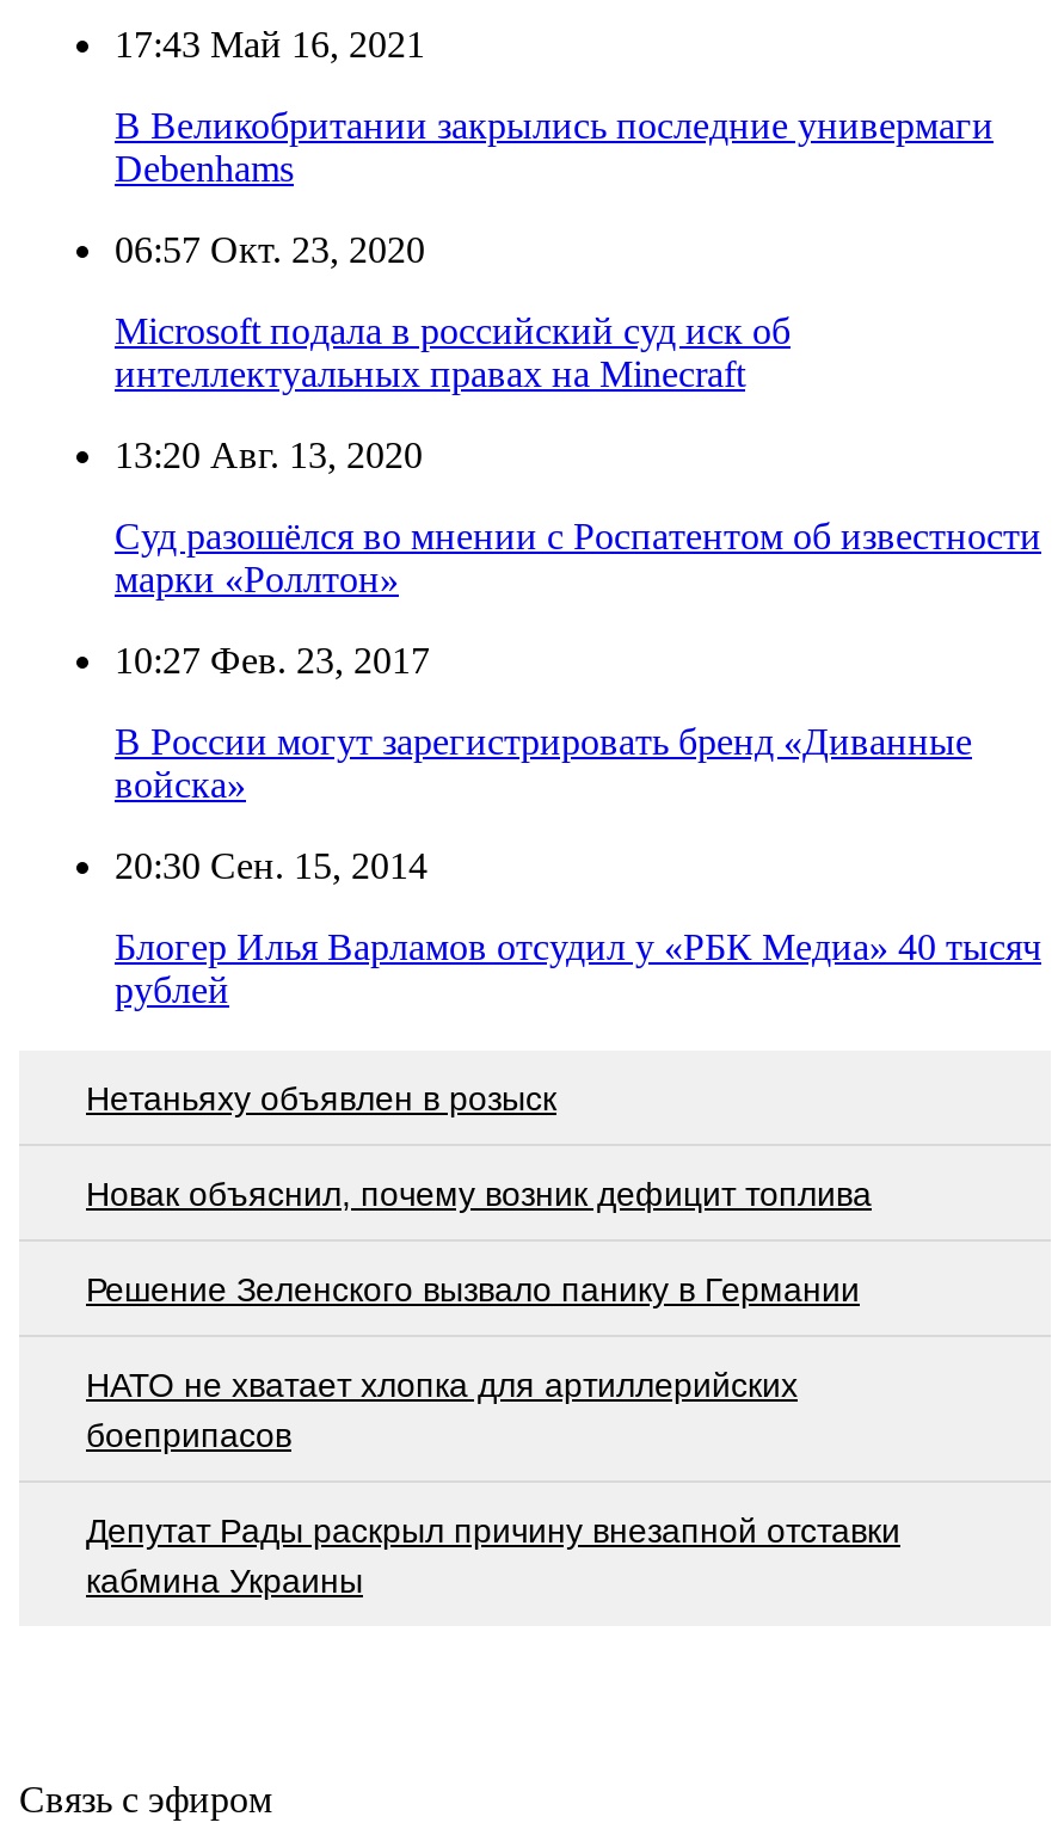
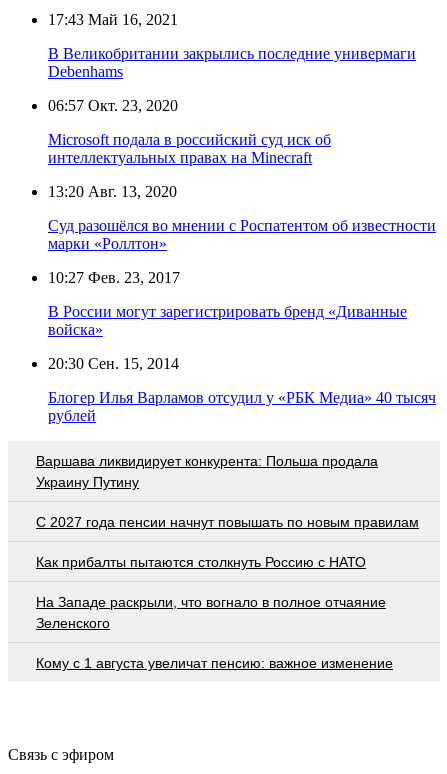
[86,1078,556,1117] Нетаньяху объявлен в розыск -> [36,453,378,490] Варшава ликвидирует конкурента: Польша продала | Украину Путину
[86,1174,872,1212] Новак объяснил, почему возник дефицит топлива -> [36,514,419,530] С 2027 года пенсии начнут повышать по новым правилам
[86,1269,860,1308] Решение Зеленского вызвало панику в Германии -> [36,554,366,570] Как прибалты пытаются столкнуть Россию с НАТО
[86,1365,798,1453] НАТО не хватает хлопка для артиллерийских | боеприпасов -> [36,594,386,631] На Западе раскрыли, что вогнало в полное отчаяние | Зеленского
[86,1511,900,1599] Депутат Рады раскрыл причину внезапной отставки | кабмина Украины -> [36,655,393,671] Кому с 1 августа увеличат пенсию: важное изменение

